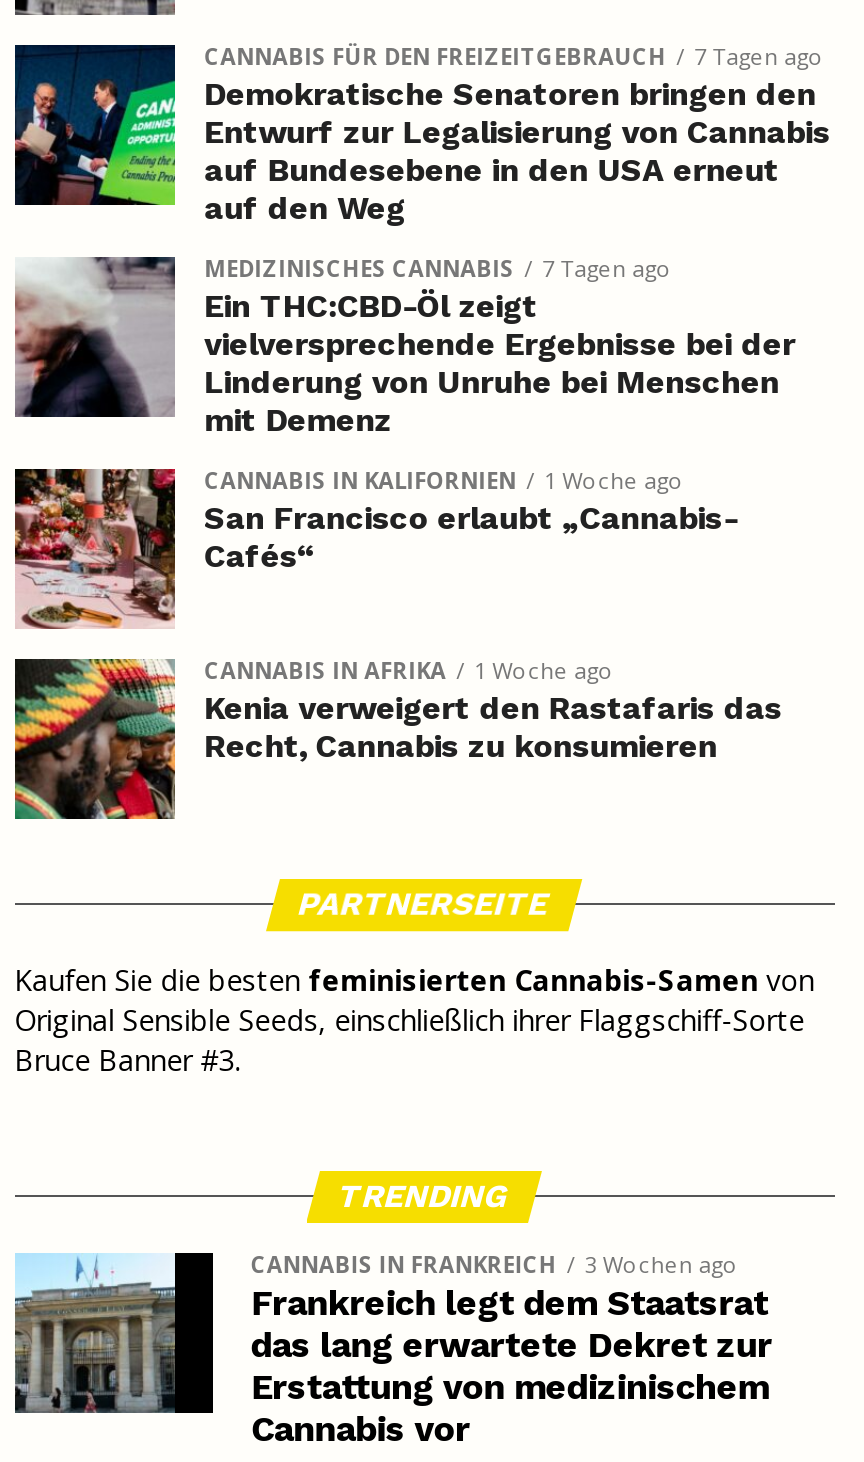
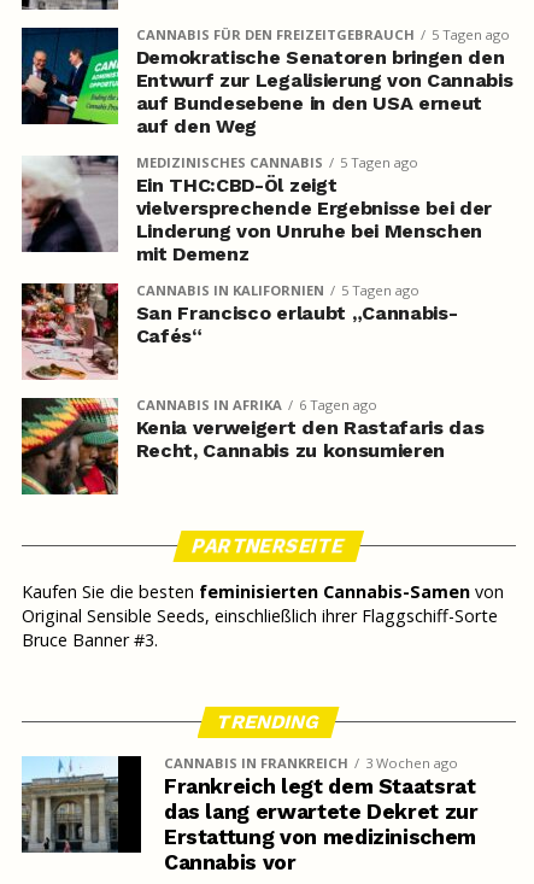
[204,42,824,72] CANNABIS FÜR DEN FREIZEITGEBRAUCH 7 Tagen ago -> [136,25,510,43] CANNABIS FÜR DEN FREIZEITGEBRAUCH 5 Tagen ago
[204,254,672,284] MEDIZINISCHES CANNABIS 7 Tagen ago -> [136,153,418,171] MEDIZINISCHES CANNABIS 5 Tagen ago
[204,466,684,496] CANNABIS IN KALIFORNIEN 1 Woche ago -> [136,281,419,299] CANNABIS IN KALIFORNIEN 5 Tagen ago
[204,656,614,686] CANNABIS IN AFRIKA 1 Woche ago -> [136,396,377,414] CANNABIS IN AFRIKA 6 Tagen ago

